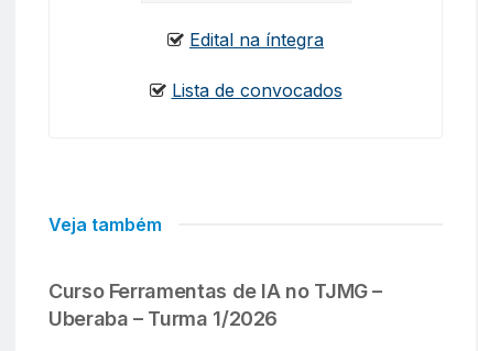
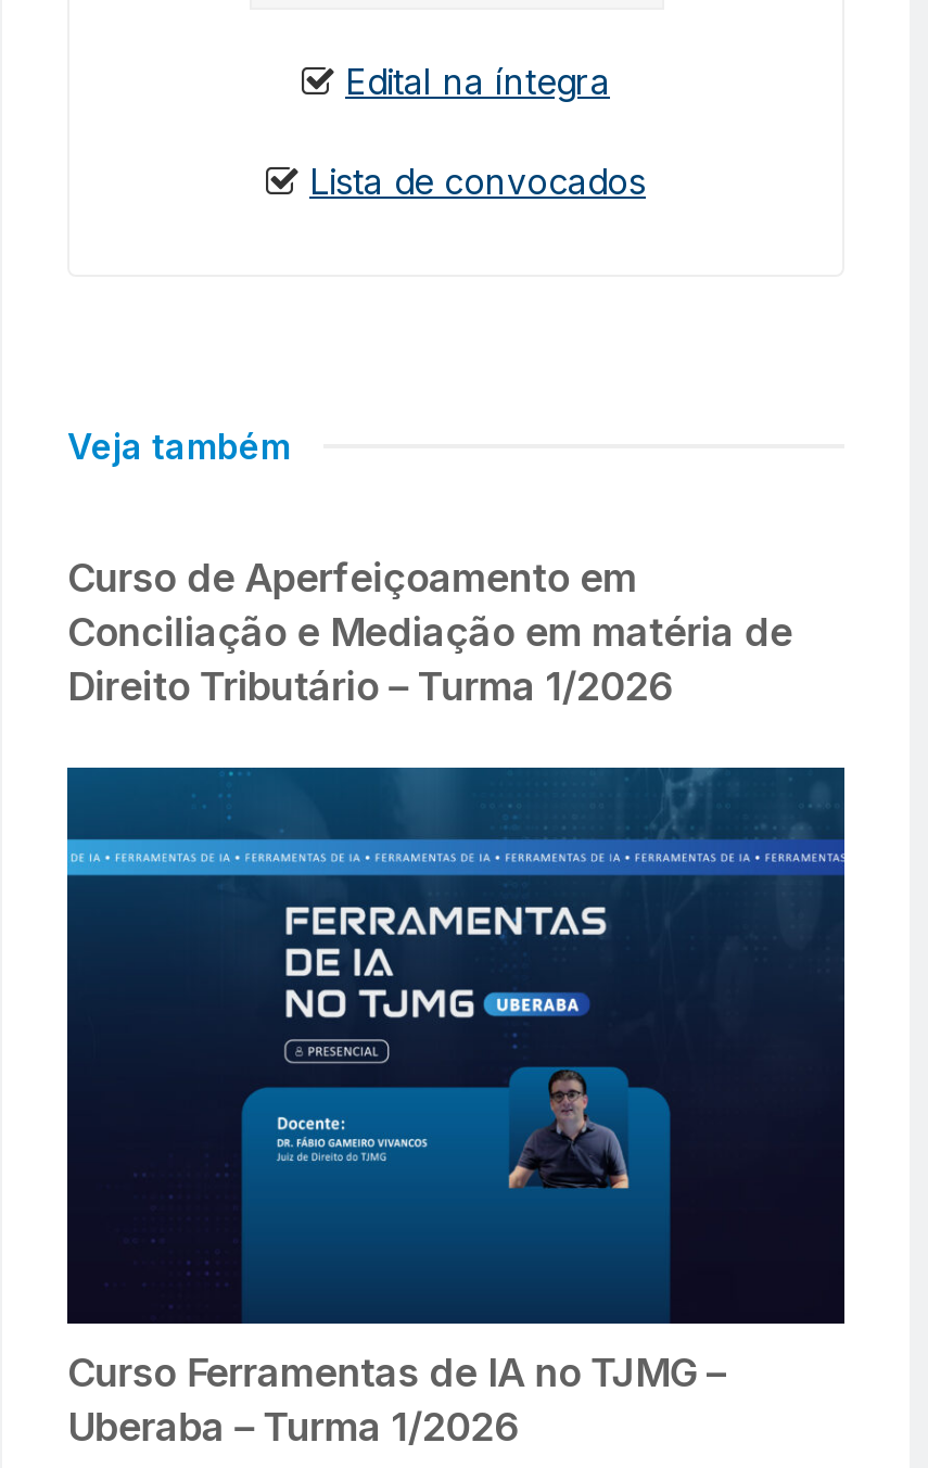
none -> [65,765,847,1326] [image]
none -> [67,554,792,708] Curso de Aperfeiçoamento em | Conciliação e Mediação em matéria de | Direito Tributário – Turma 1/2026

